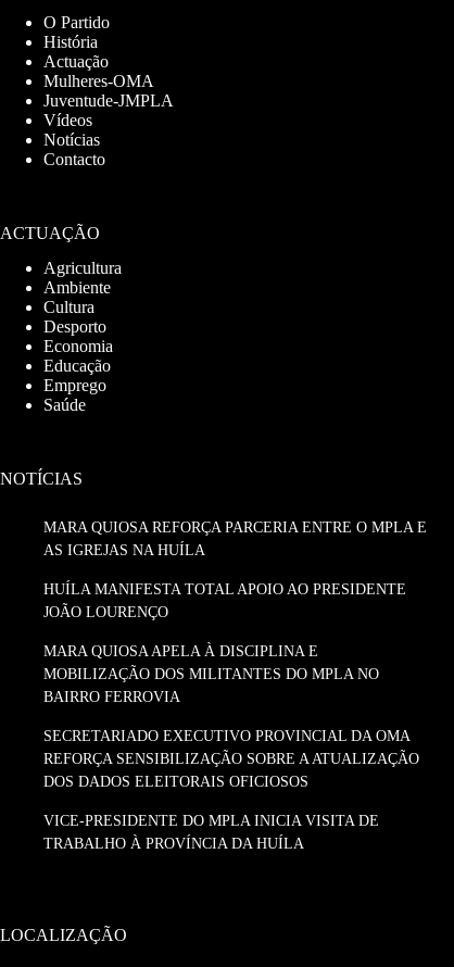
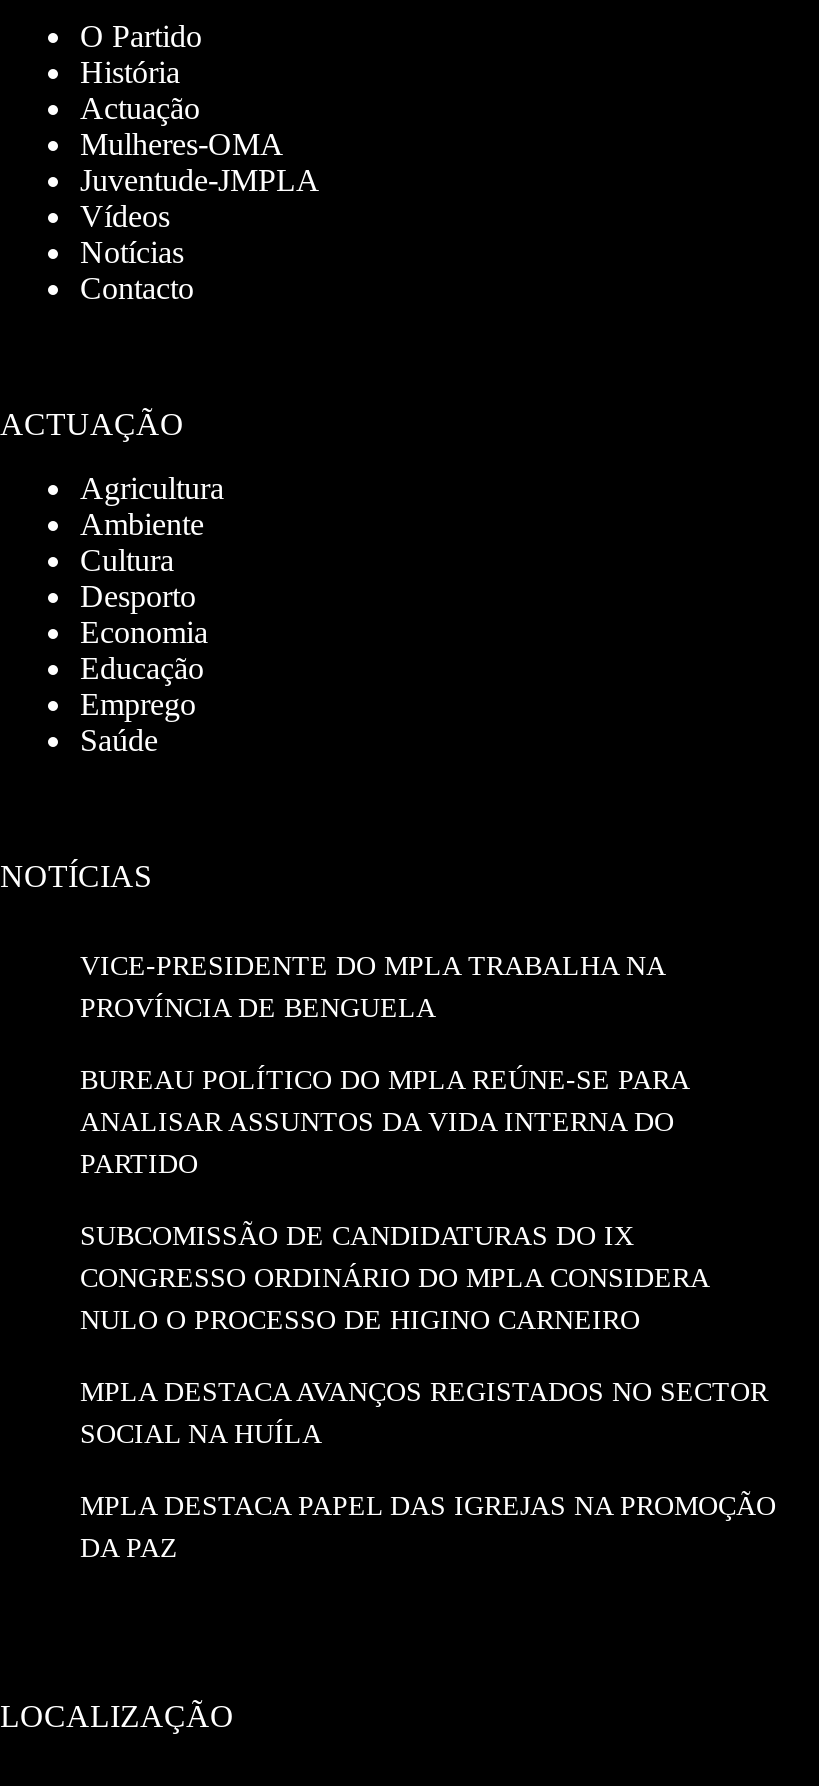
[43,520,427,559] MARA QUIOSA REFORÇA PARCERIA ENTRE O MPLA E | AS IGREJAS NA HUÍLA -> [80,951,664,1023] VICE-PRESIDENTE DO MPLA TRABALHA NA | PROVÍNCIA DE BENGUELA
[43,582,406,621] HUÍLA MANIFESTA TOTAL APOIO AO PRESIDENTE | JOÃO LOURENÇO -> [80,1065,688,1179] BUREAU POLÍTICO DO MPLA REÚNE-SE PARA | ANALISAR ASSUNTOS DA VIDA INTERNA DO | PARTIDO
[43,643,379,705] MARA QUIOSA APELA À DISCIPLINA E | MOBILIZAÇÃO DOS MILITANTES DO MPLA NO | BAIRRO FERROVIA -> [80,1221,708,1335] SUBCOMISSÃO DE CANDIDATURAS DO IX | CONGRESSO ORDINÁRIO DO MPLA CONSIDERA | NULO O PROCESSO DE HIGINO CARNEIRO
[43,728,419,790] SECRETARIADO EXECUTIVO PROVINCIAL DA OMA | REFORÇA SENSIBILIZAÇÃO SOBRE A ATUALIZAÇÃO | DOS DADOS ELEITORAIS OFICIOSOS -> [80,1377,768,1449] MPLA DESTACA AVANÇOS REGISTADOS NO SECTOR | SOCIAL NA HUÍLA
[43,813,379,852] VICE-PRESIDENTE DO MPLA INICIA VISITA DE | TRABALHO À PROVÍNCIA DA HUÍLA -> [80,1491,776,1563] MPLA DESTACA PAPEL DAS IGREJAS NA PROMOÇÃO | DA PAZ

